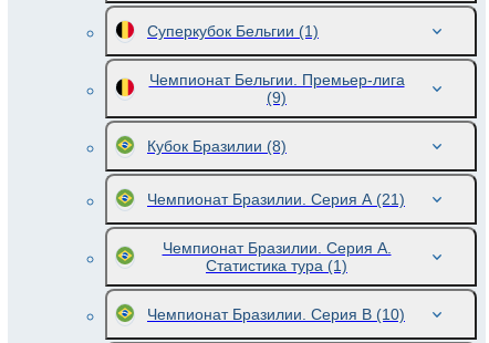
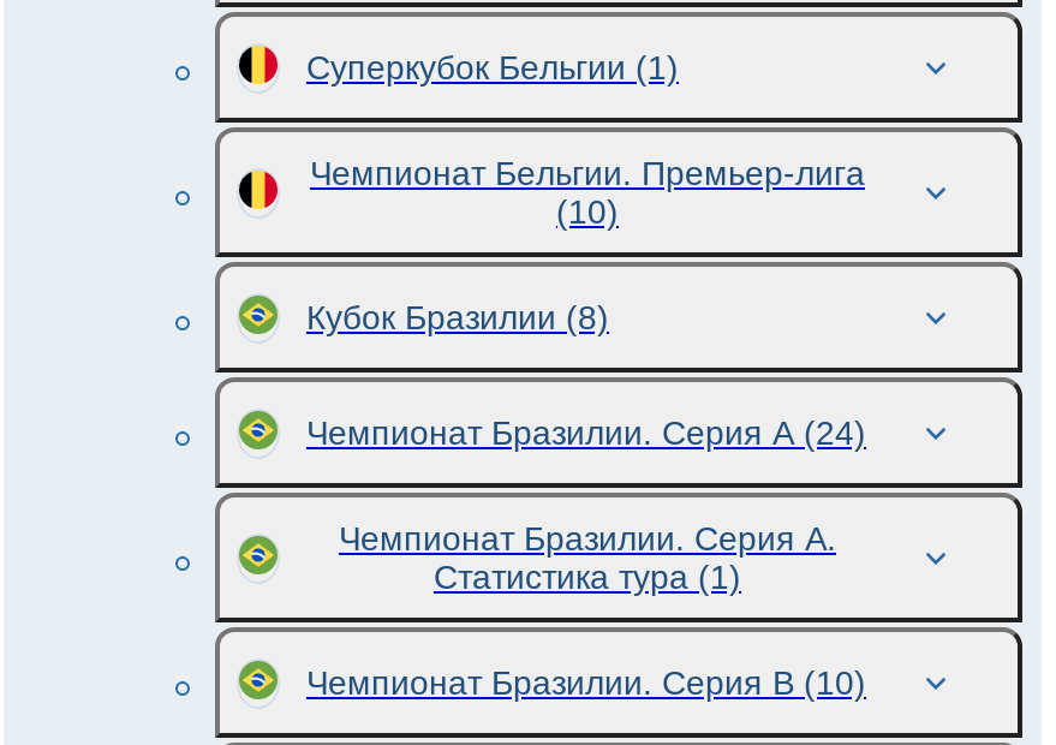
[267,89,287,106] (9) -> [556,192,619,231] (10)
[147,190,405,208] Чемпионат Бразилии. Серия A (21) -> [306,413,866,452] Чемпионат Бразилии. Серия A (24)

